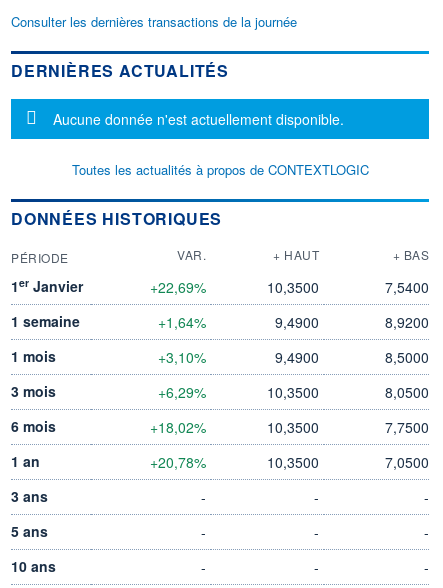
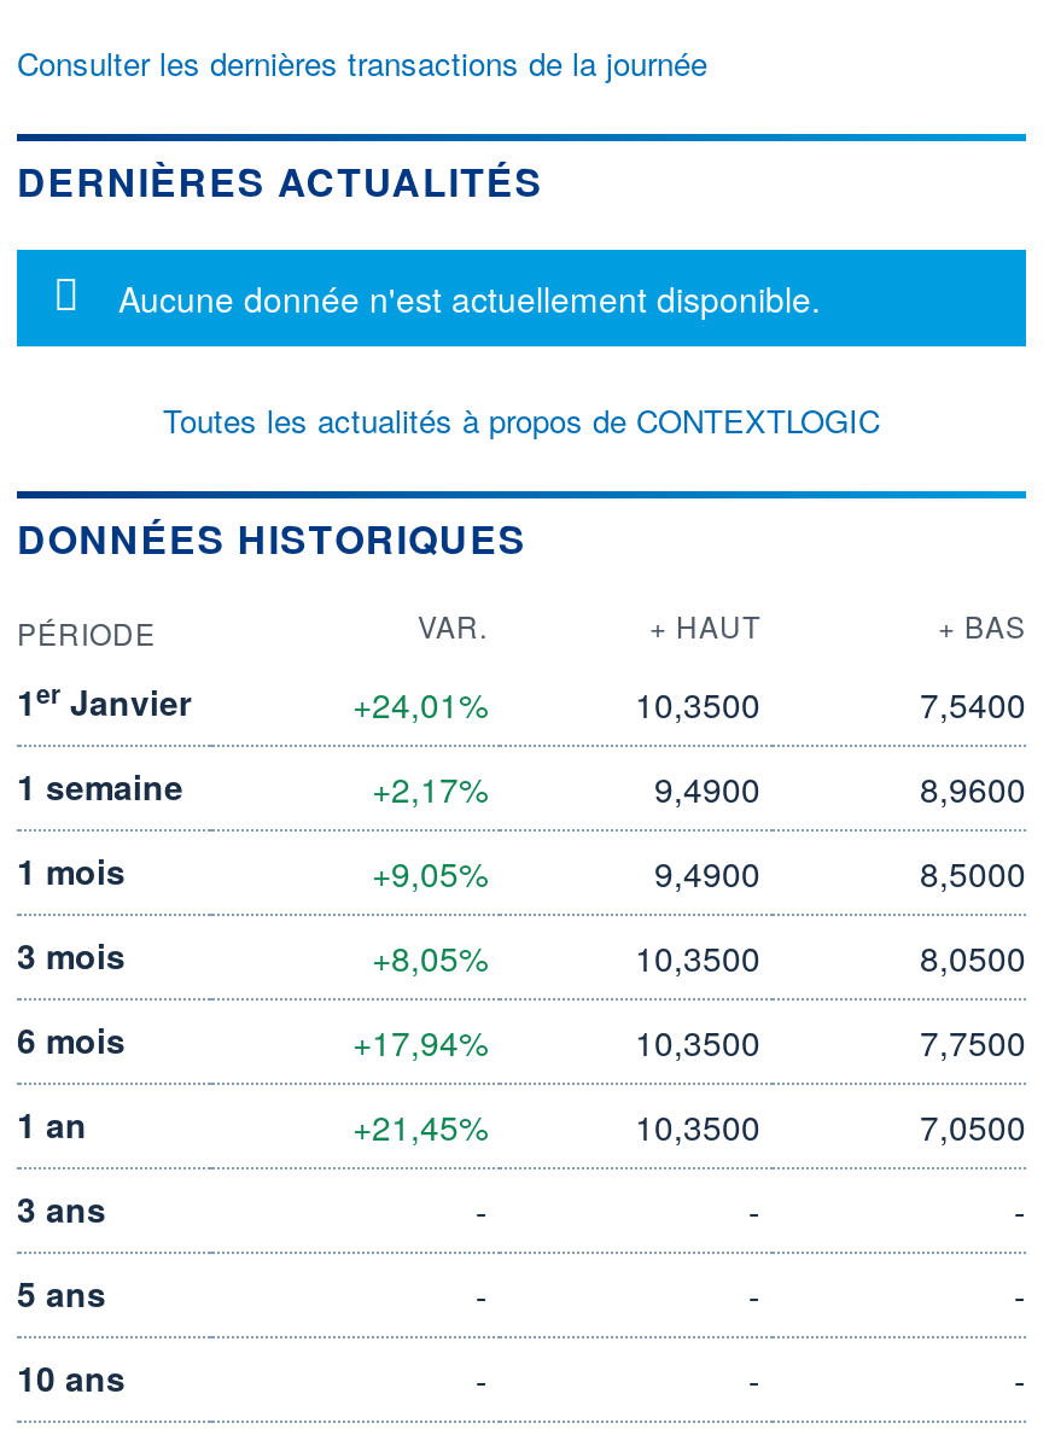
[150,277,206,297] +22,69% -> [352,679,488,728] +24,01%
[158,312,206,332] +1,64% -> [372,764,488,812] +2,17%
[385,312,429,332] 8,9200 -> [920,764,1026,812] 8,9600
[158,347,206,367] +3,10% -> [372,848,488,897] +9,05%
[158,382,206,402] +6,29% -> [372,933,488,981] +8,05%
[150,417,206,437] +18,02% -> [352,1017,488,1066] +17,94%
[150,452,206,472] +20,78% -> [352,1102,488,1150] +21,45%

